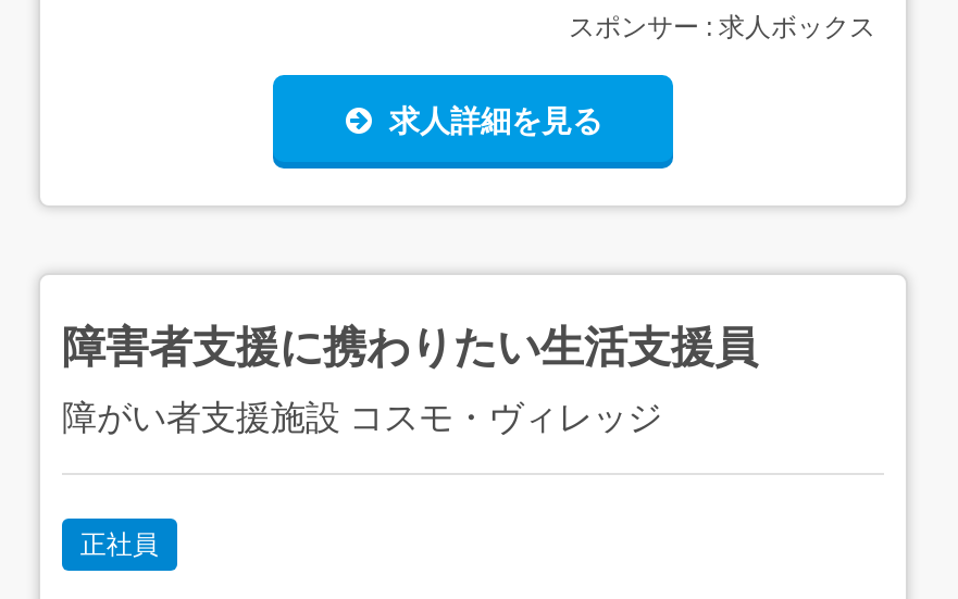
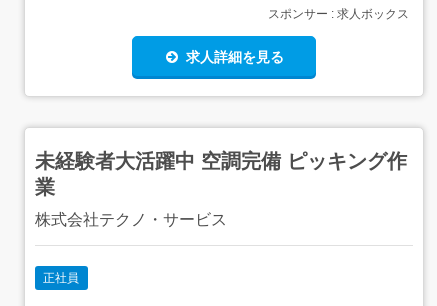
[62,323,758,370] 障害者支援に携わりたい生活支援員 -> [35,150,407,198] 未経験者大活躍中 空調完備 ピッキング作 | 業
[62,399,662,436] 障がい者支援施設 コスモ・ヴィレッジ -> [35,211,227,228] 株式会社テクノ・サービス

